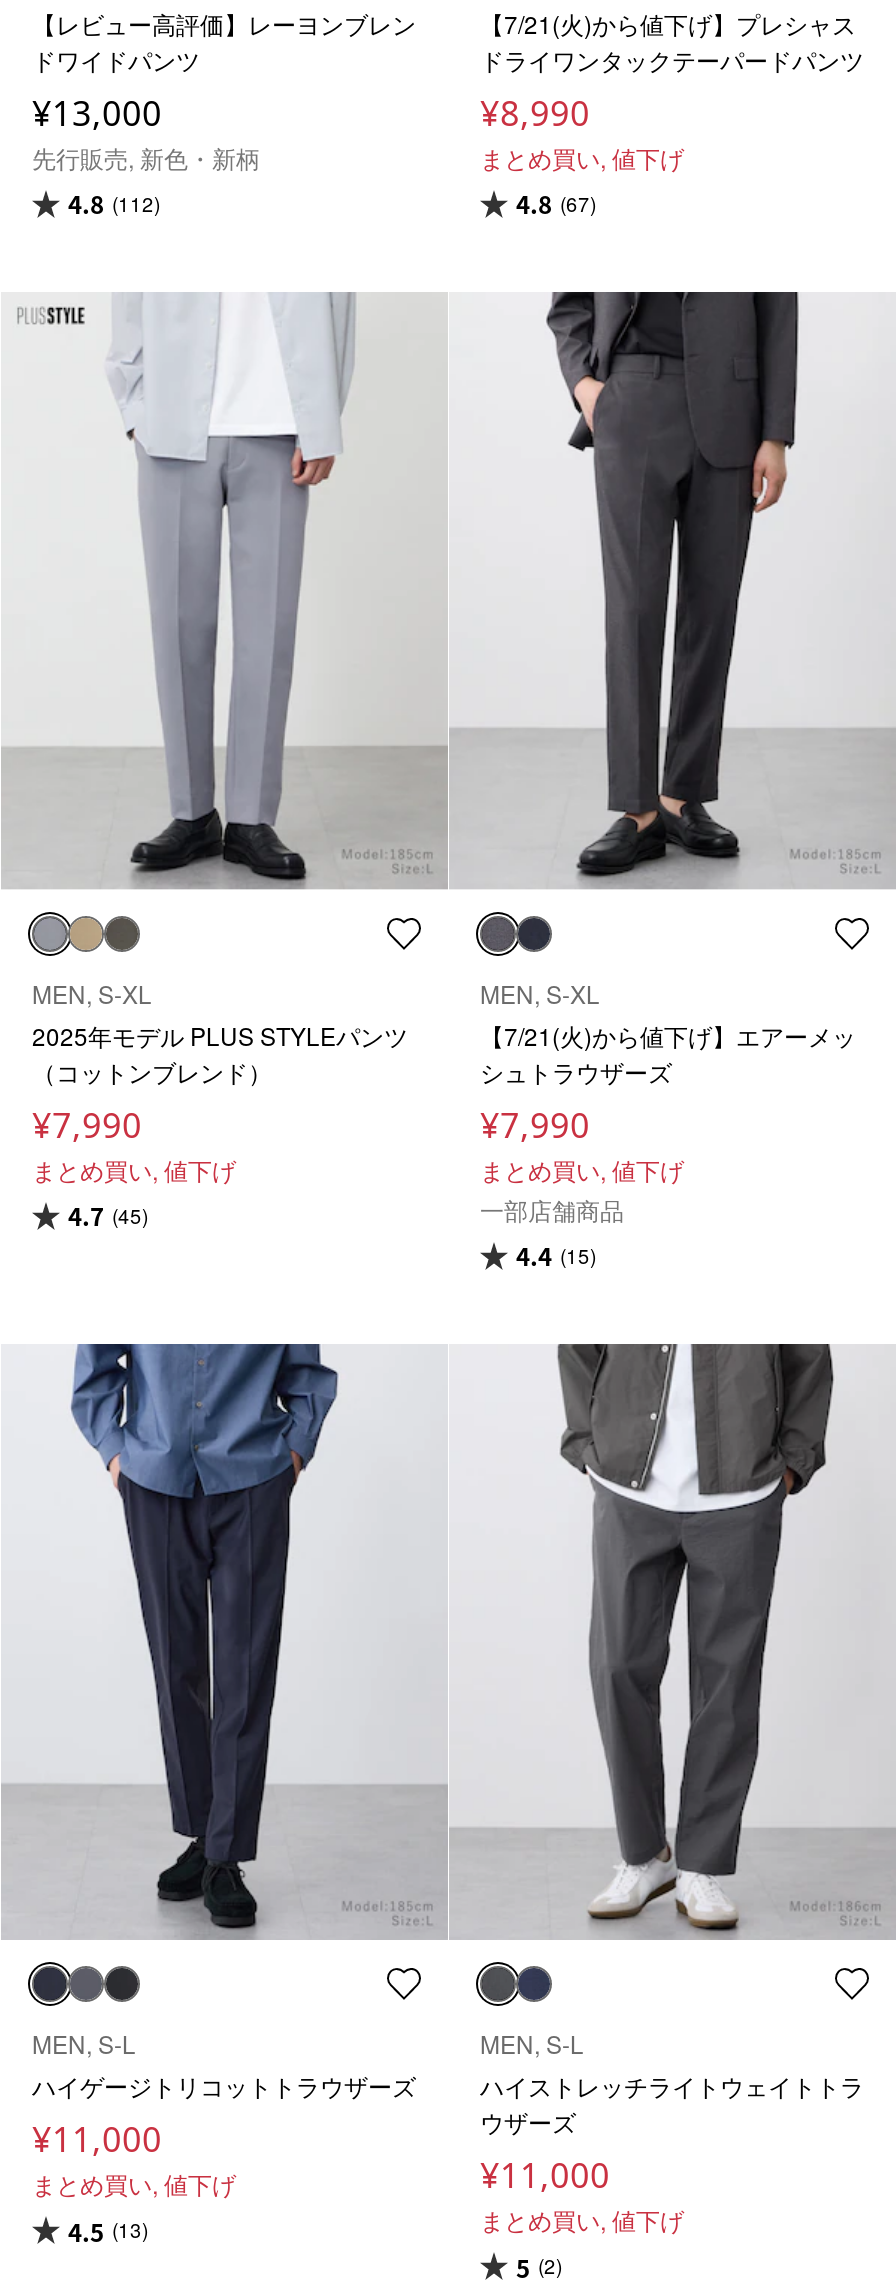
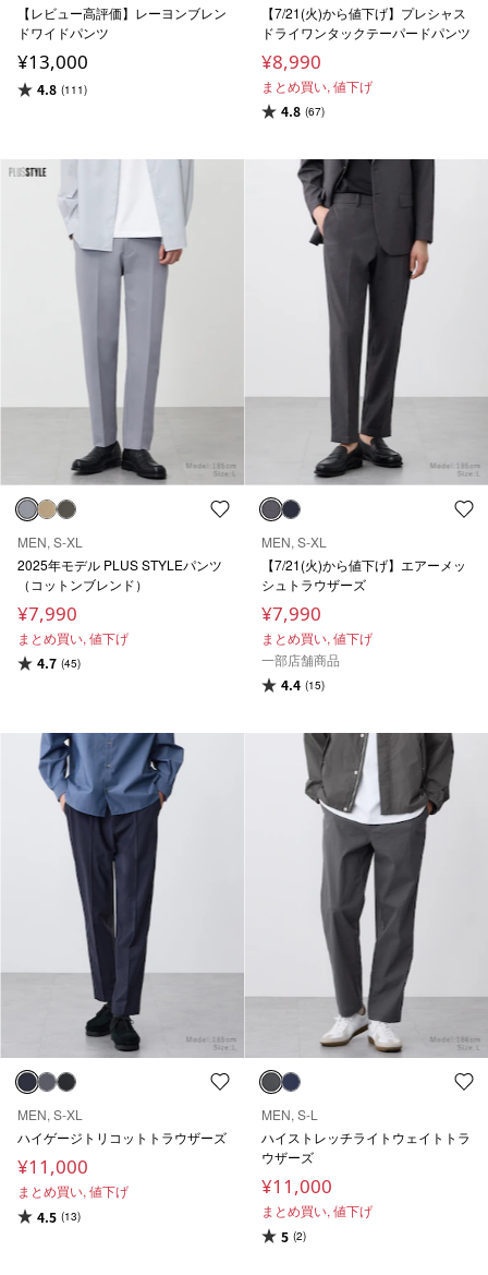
[32,140,260,221] 先行販売, 新色・新柄 | 4.8 (112) -> [37,80,87,99] 4.8 (111)
[32,2027,136,2061] MEN, S-L -> [17,1105,83,1124] MEN, S-XL

